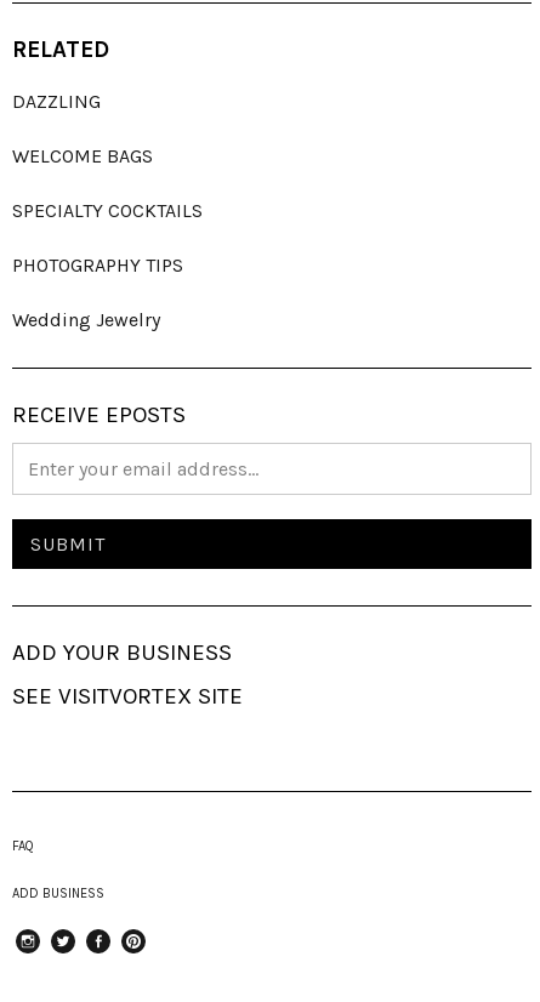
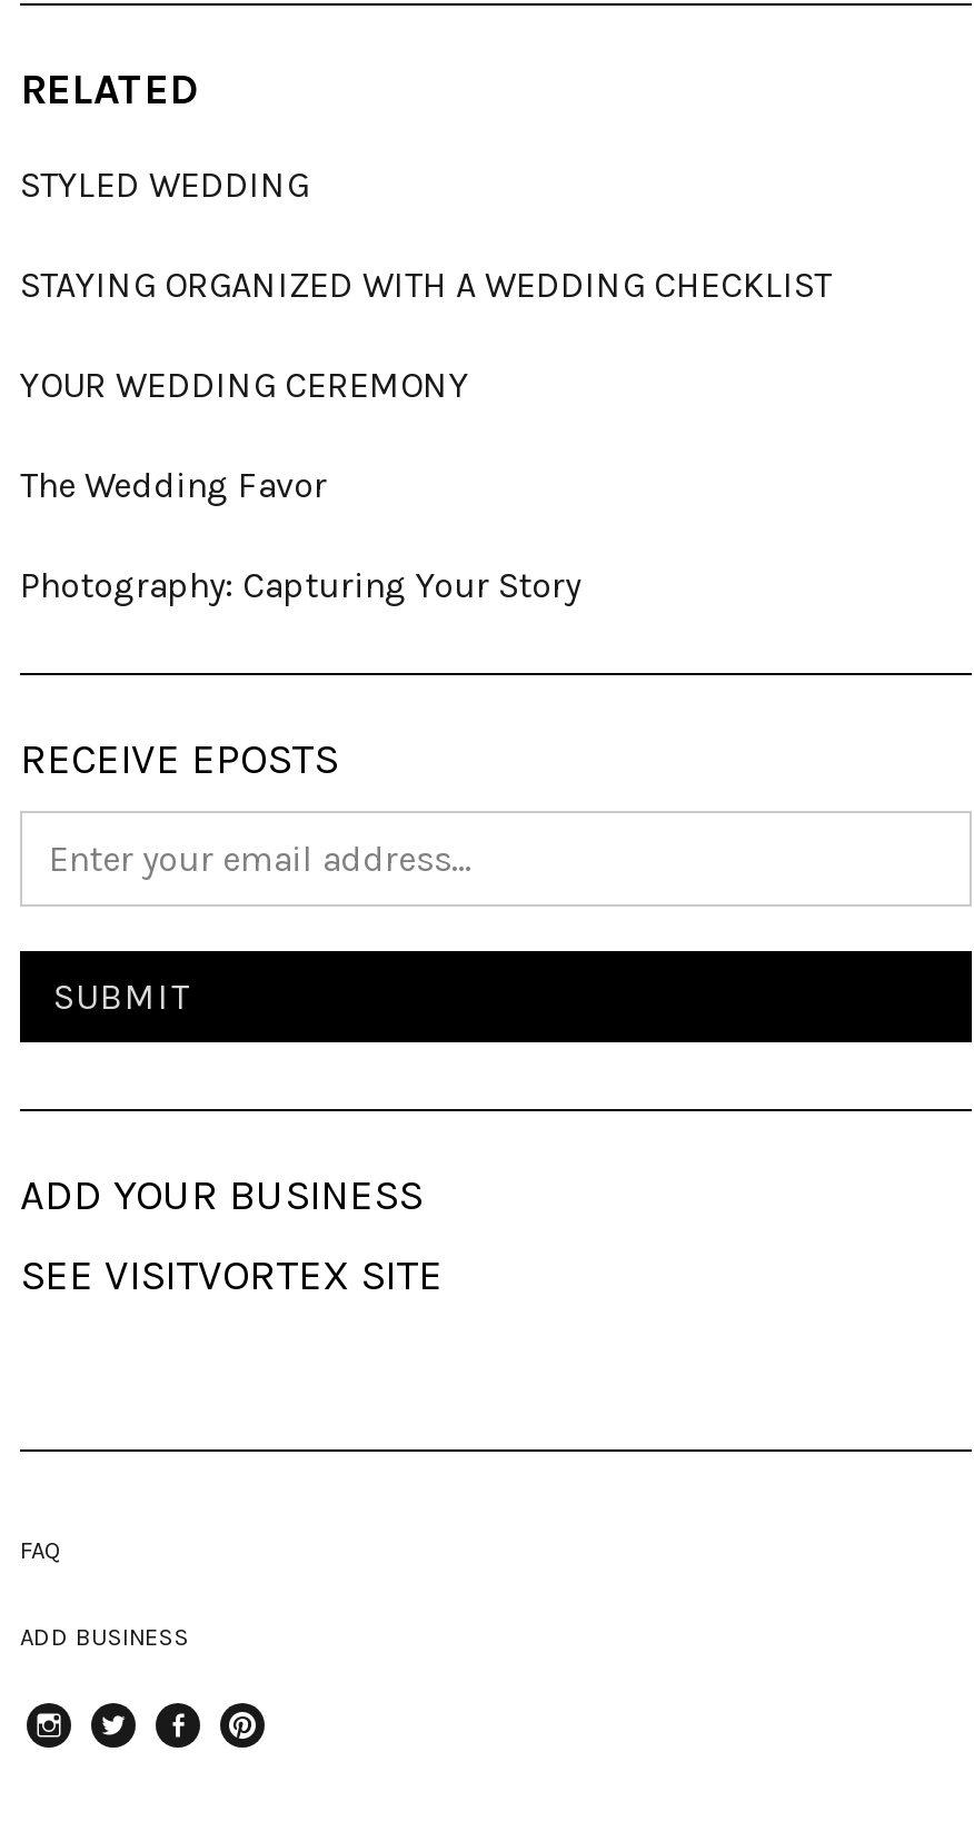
[12,90,101,113] DAZZLING -> [20,163,309,206] STYLED WEDDING
[12,144,153,167] WELCOME BAGS -> [20,263,832,306] STAYING ORGANIZED WITH A WEDDING CHECKLIST
[12,199,203,222] SPECIALTY COCKTAILS -> [20,364,469,406] YOUR WEDDING CEREMONY
[12,253,183,276] PHOTOGRAPHY TIPS -> [20,464,327,506] The Wedding Favor
[12,308,160,331] Wedding Jewelry -> [20,564,580,606] Photography: Capturing Your Story

